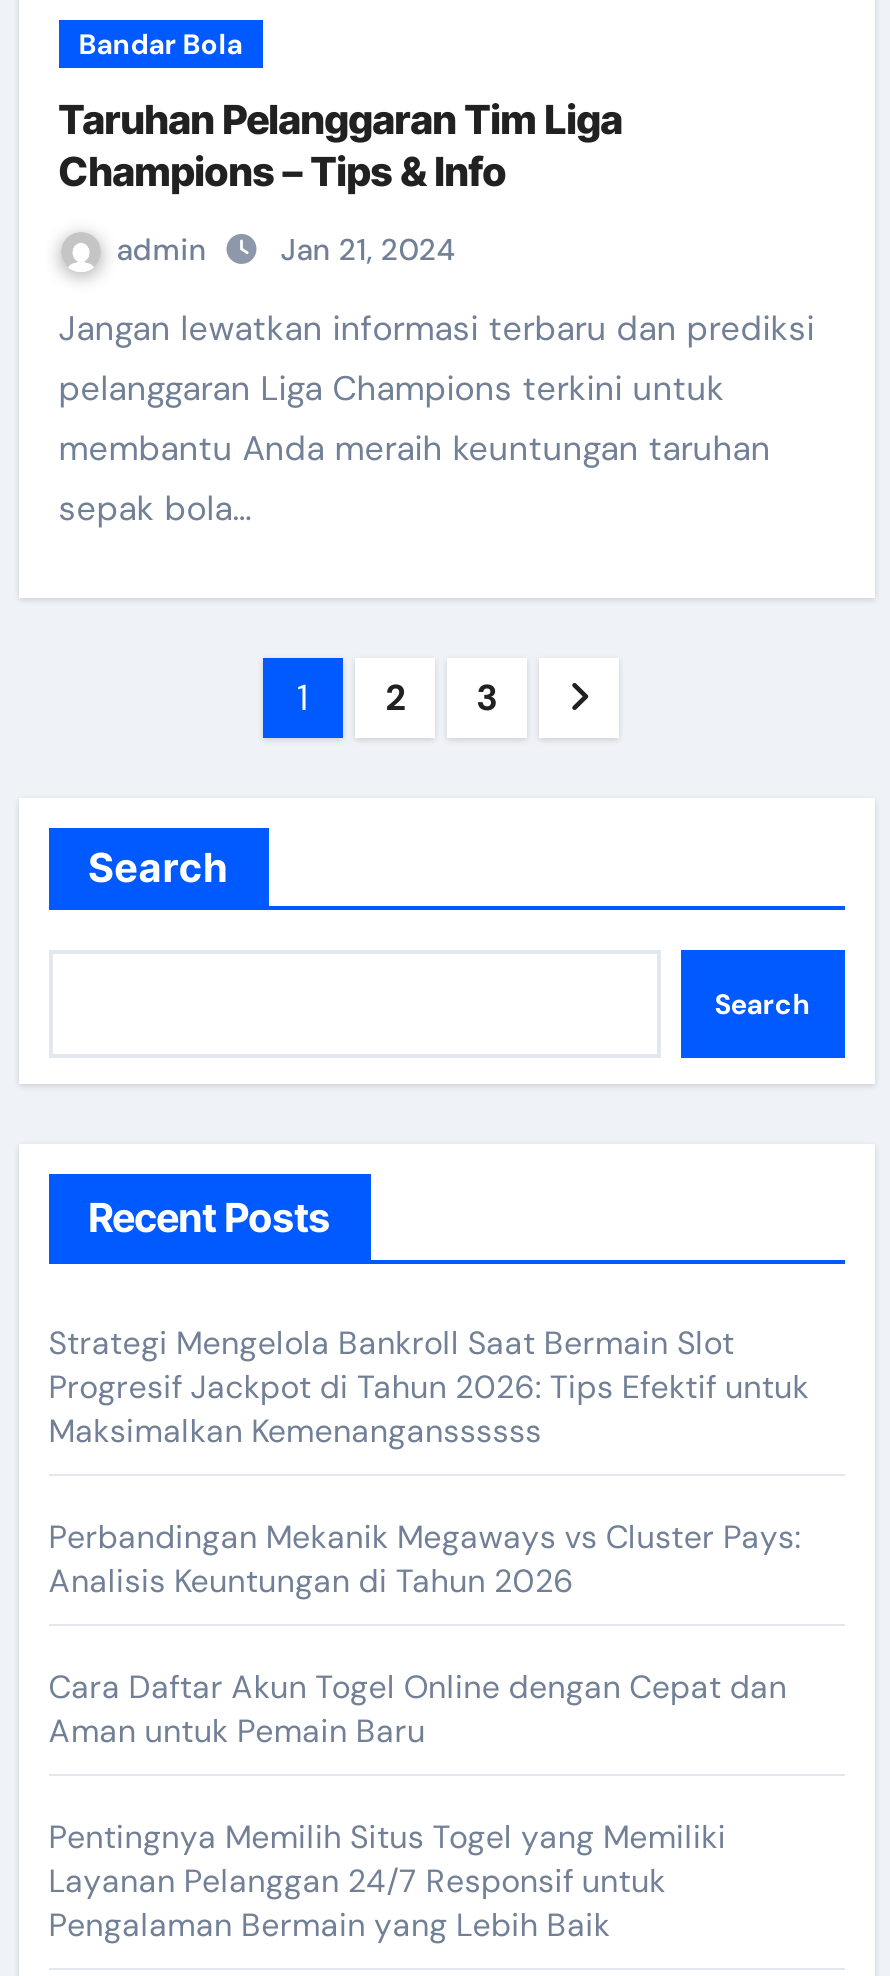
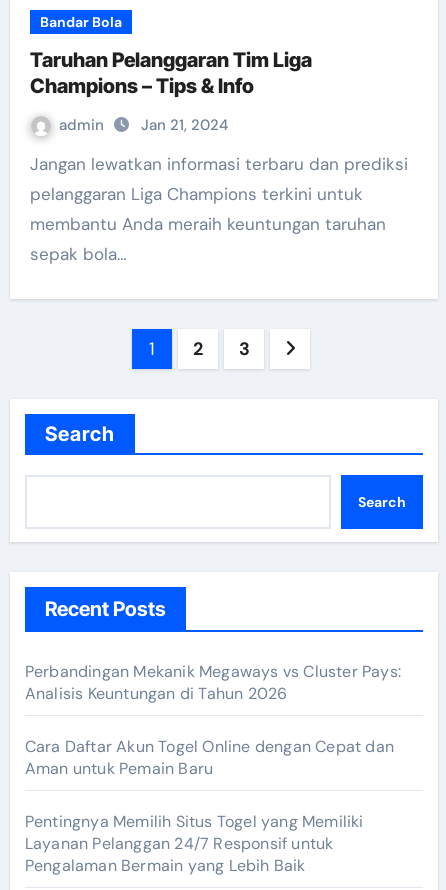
[49,1322,809,1452] Strategi Mengelola Bankroll Saat Bermain Slot | Progresif Jackpot di Tahun 2026: Tips Efektif untuk | Maksimalkan Kemenanganssssss -> none

